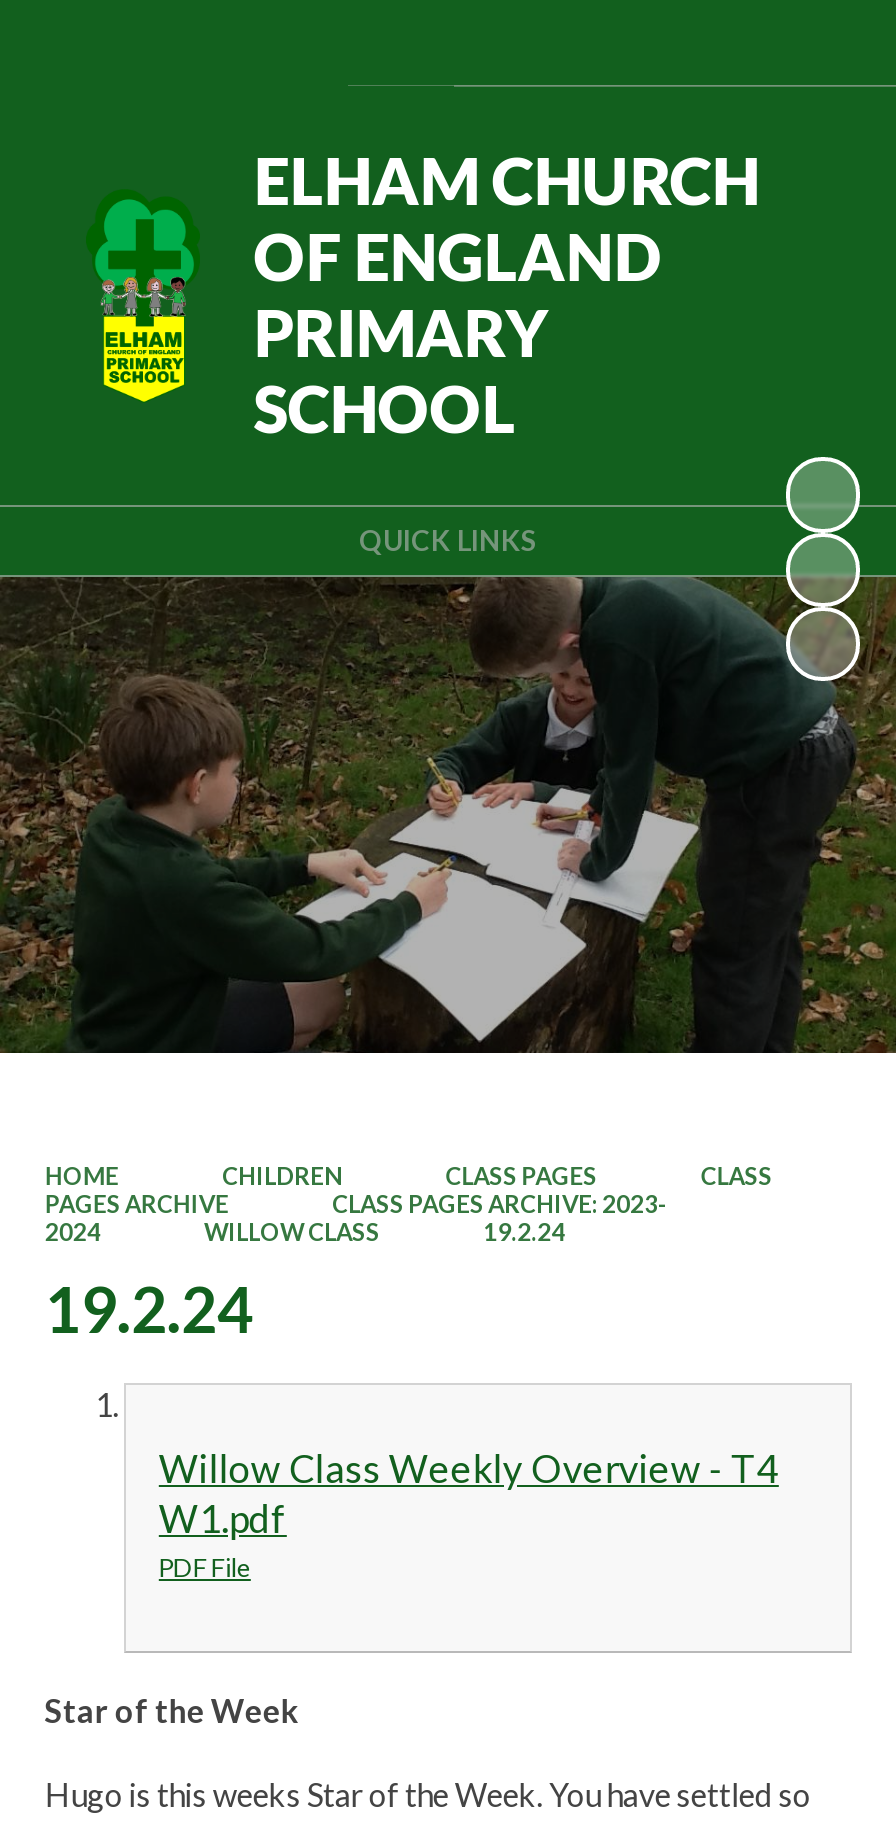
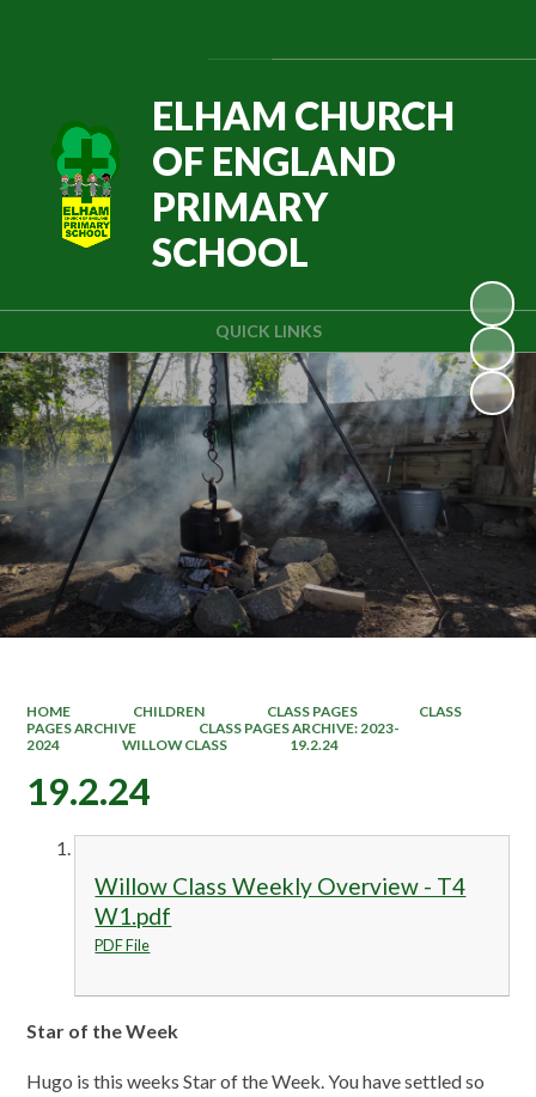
[6,577,890,1055] [image] -> [4,352,532,639] [image]

